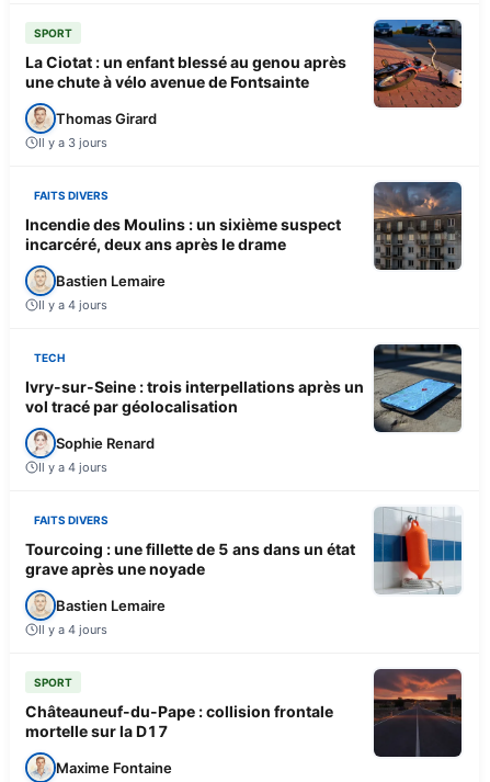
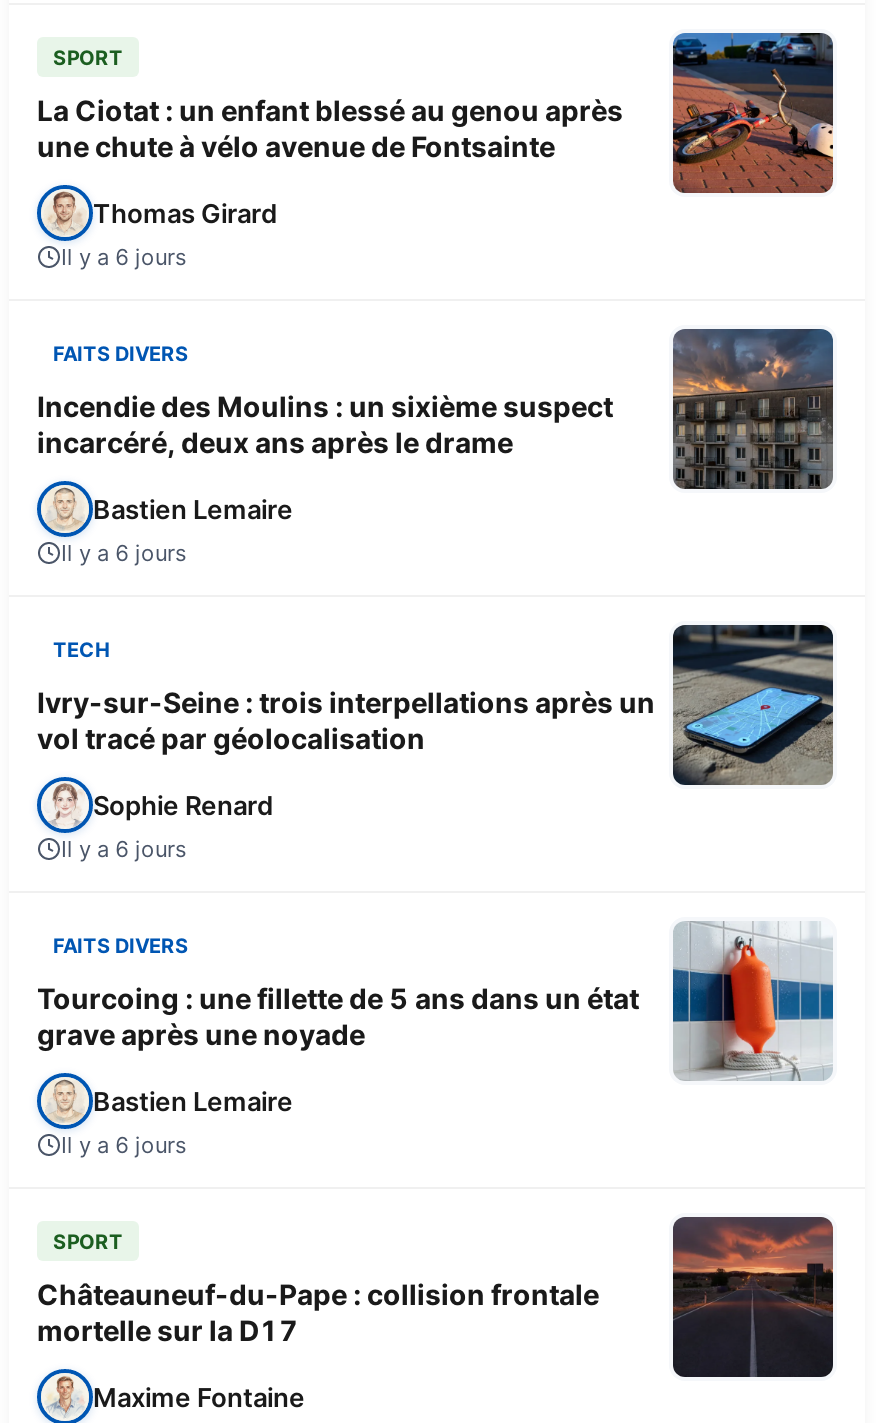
[38,134,107,150] Il y a 3 jours -> [61,242,187,270] Il y a 6 jours
[38,297,107,312] Il y a 4 jours -> [61,538,187,566] Il y a 6 jours
[38,459,107,474] Il y a 4 jours -> [61,834,187,862] Il y a 6 jours
[38,621,107,637] Il y a 4 jours -> [61,1130,187,1158] Il y a 6 jours

